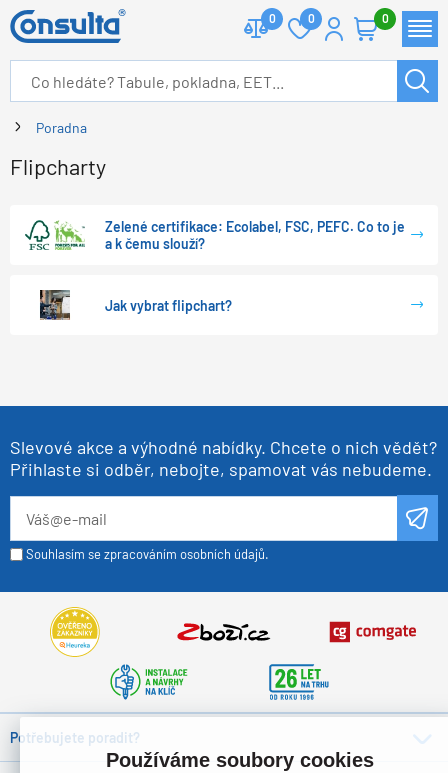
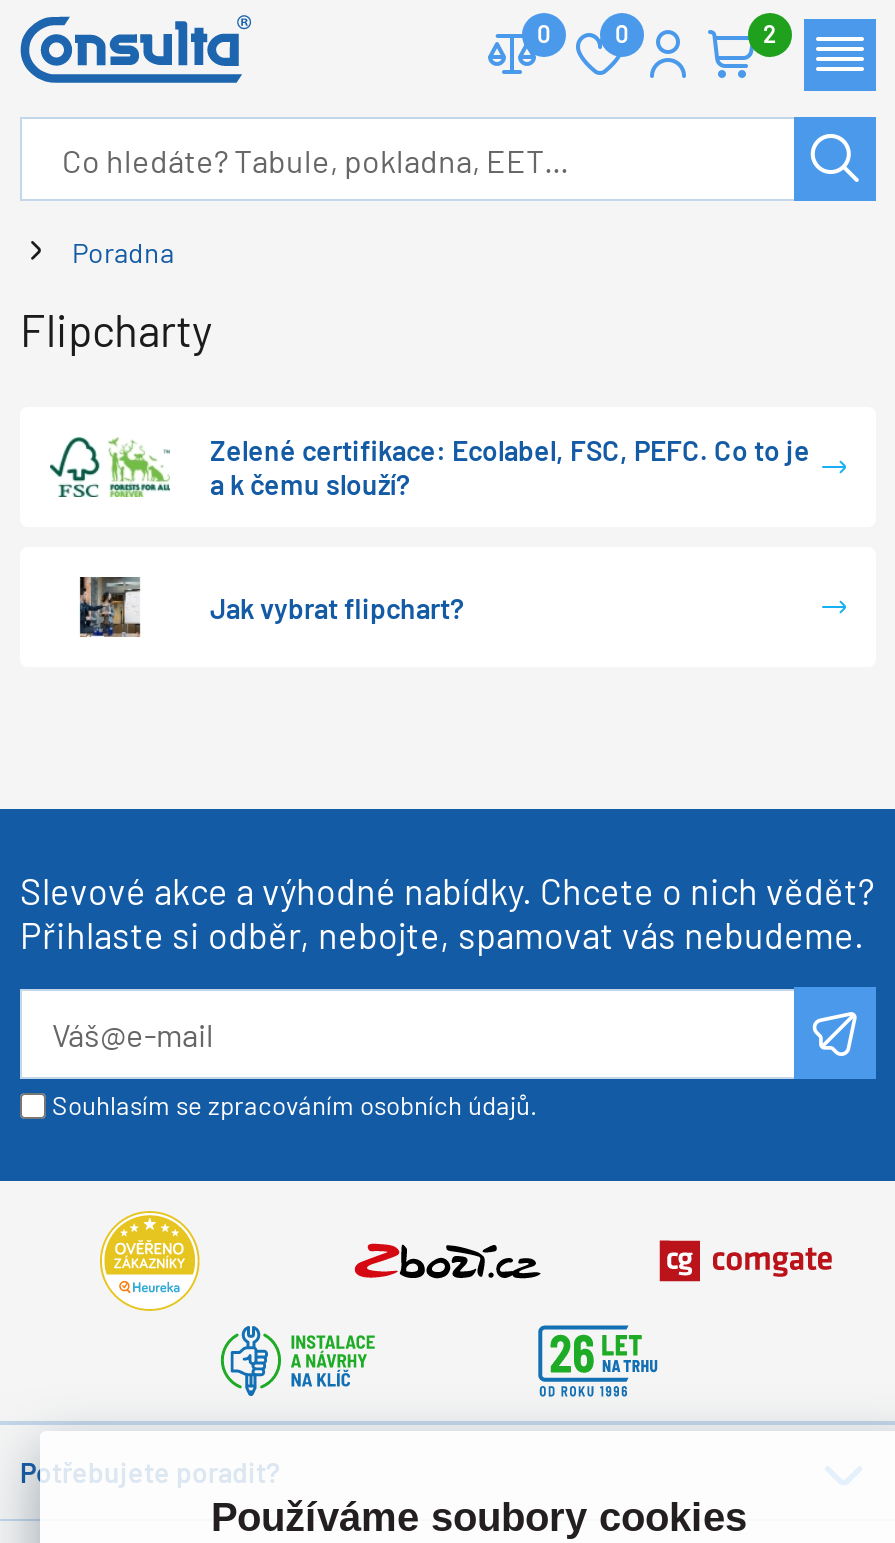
[381,11,388,25] 0 -> [763,19,777,47] 2

